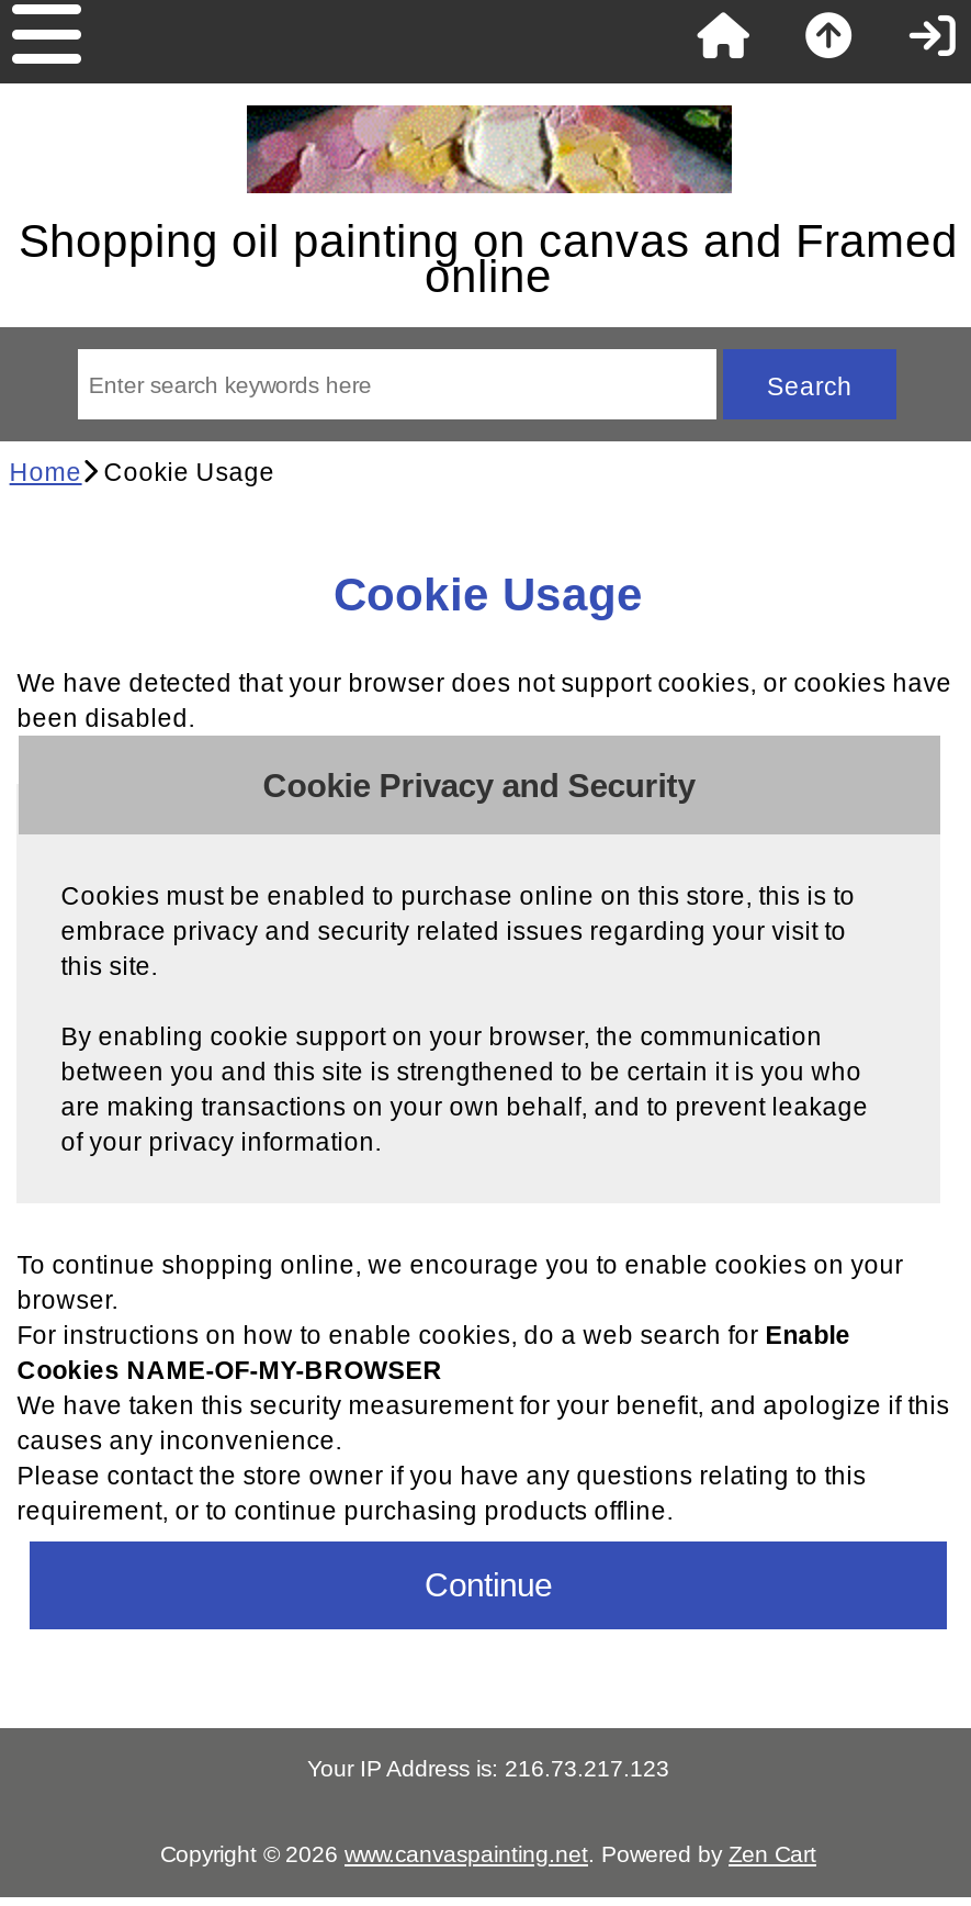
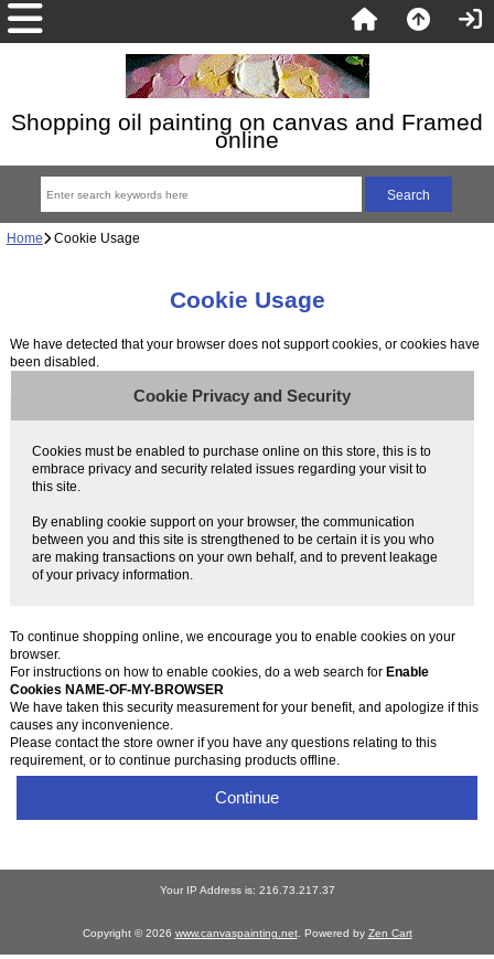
[307,1757,669,1781] Your IP Address is: 216.73.217.123 -> [159,884,335,896] Your IP Address is: 216.73.217.37

